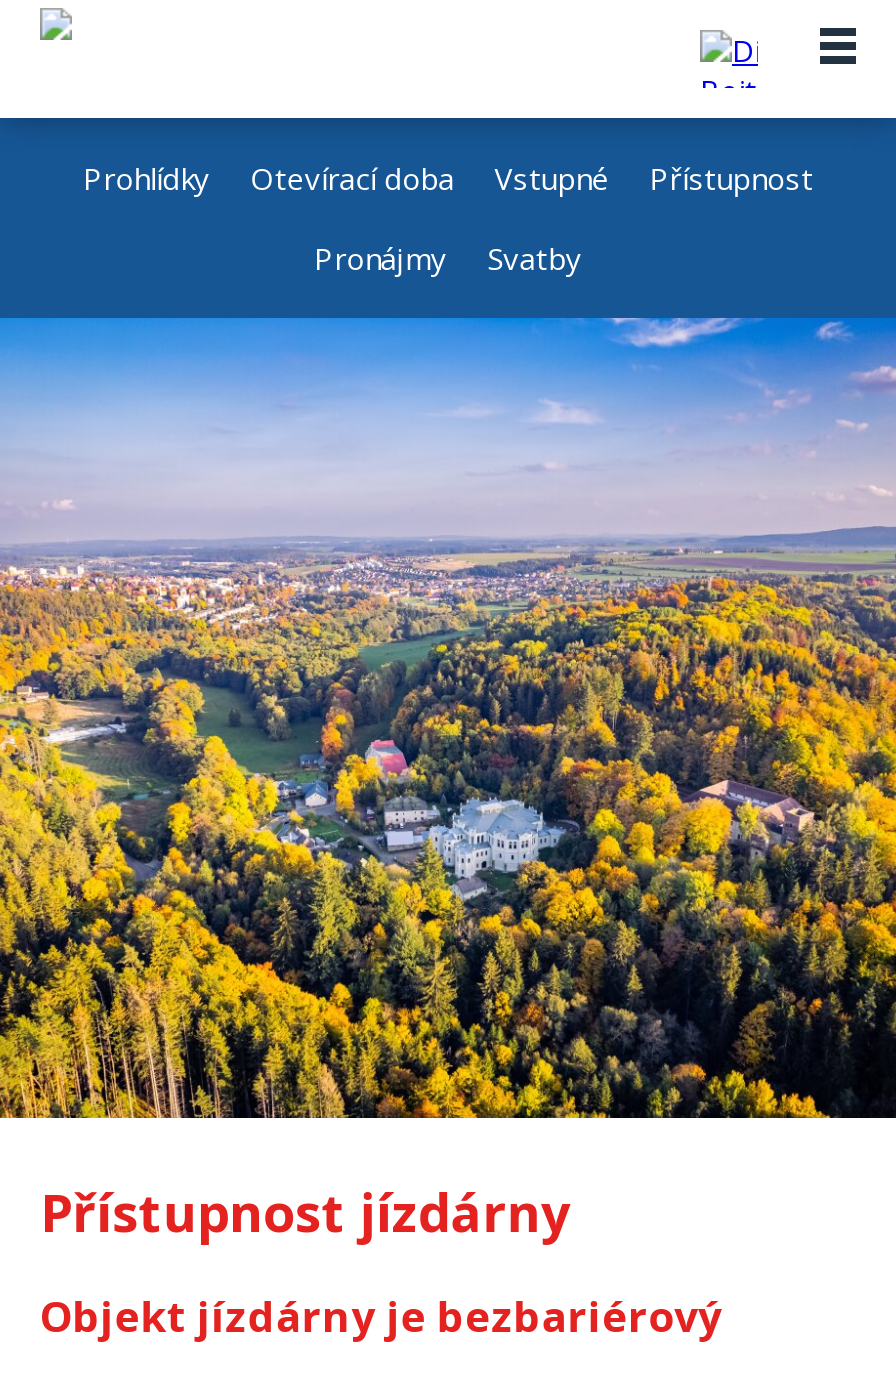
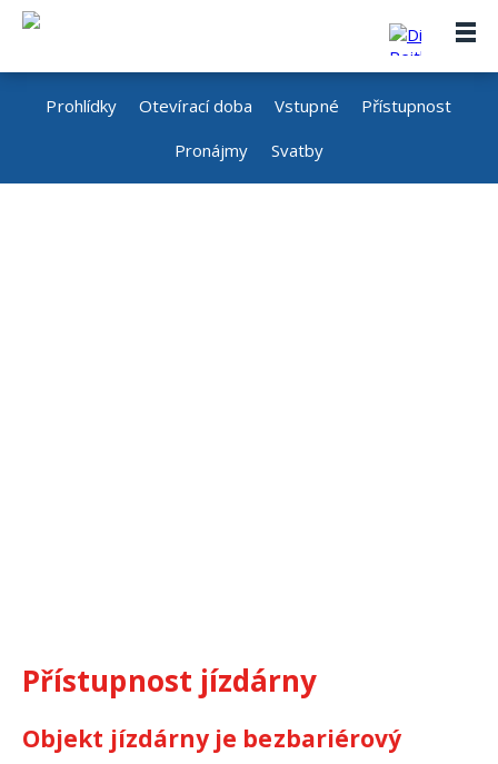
[6,318,890,1120] [image] -> none

